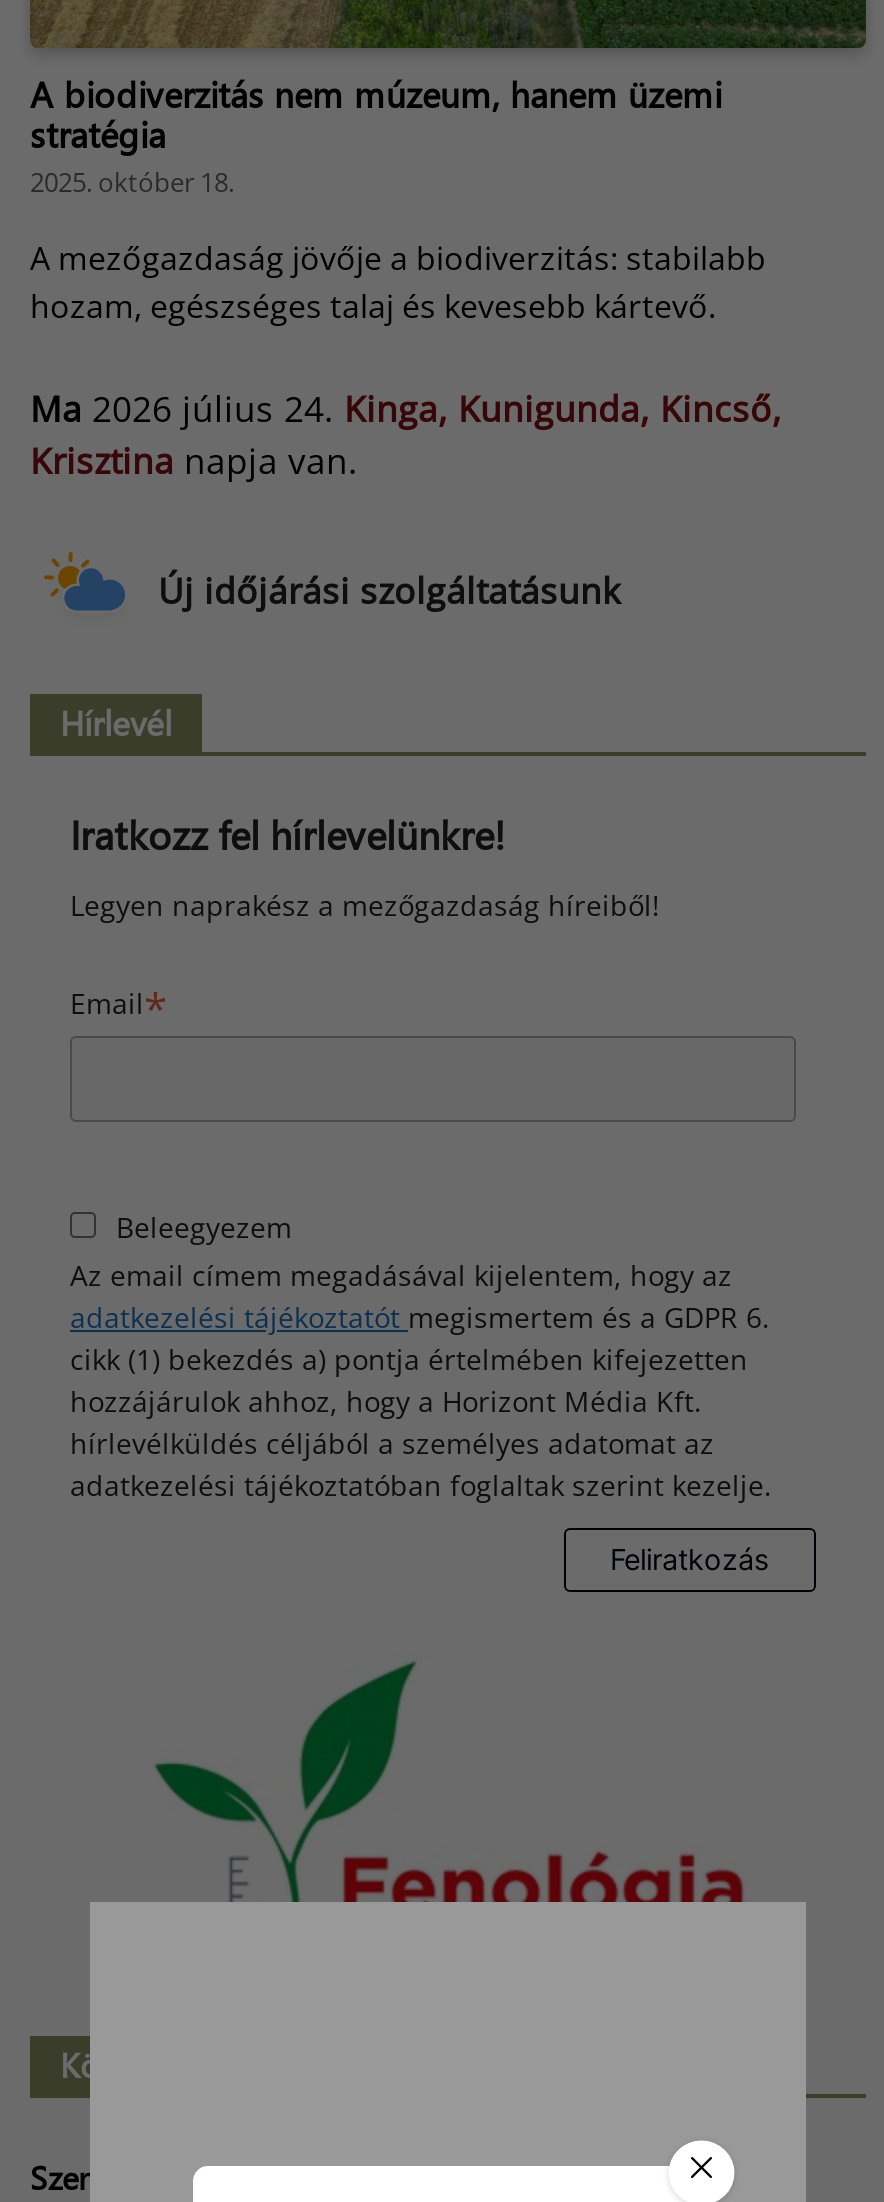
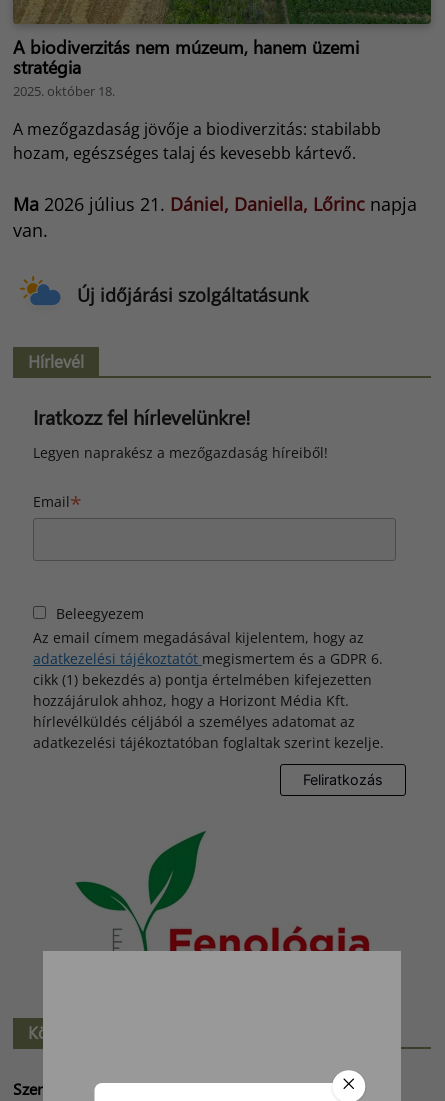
[30,385,782,485] Ma 2026 július 24. Kinga, Kunigunda, Kincső, | Krisztina napja van. -> [13,192,417,242] Ma 2026 július 21. Dániel, Daniella, Lőrinc napja | van.

